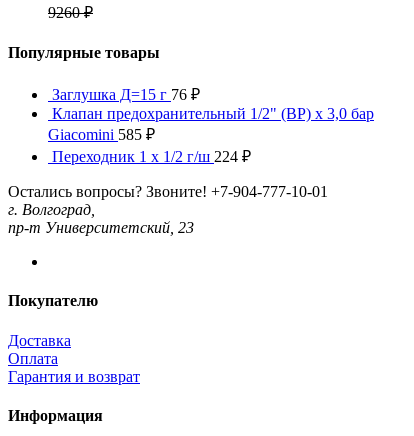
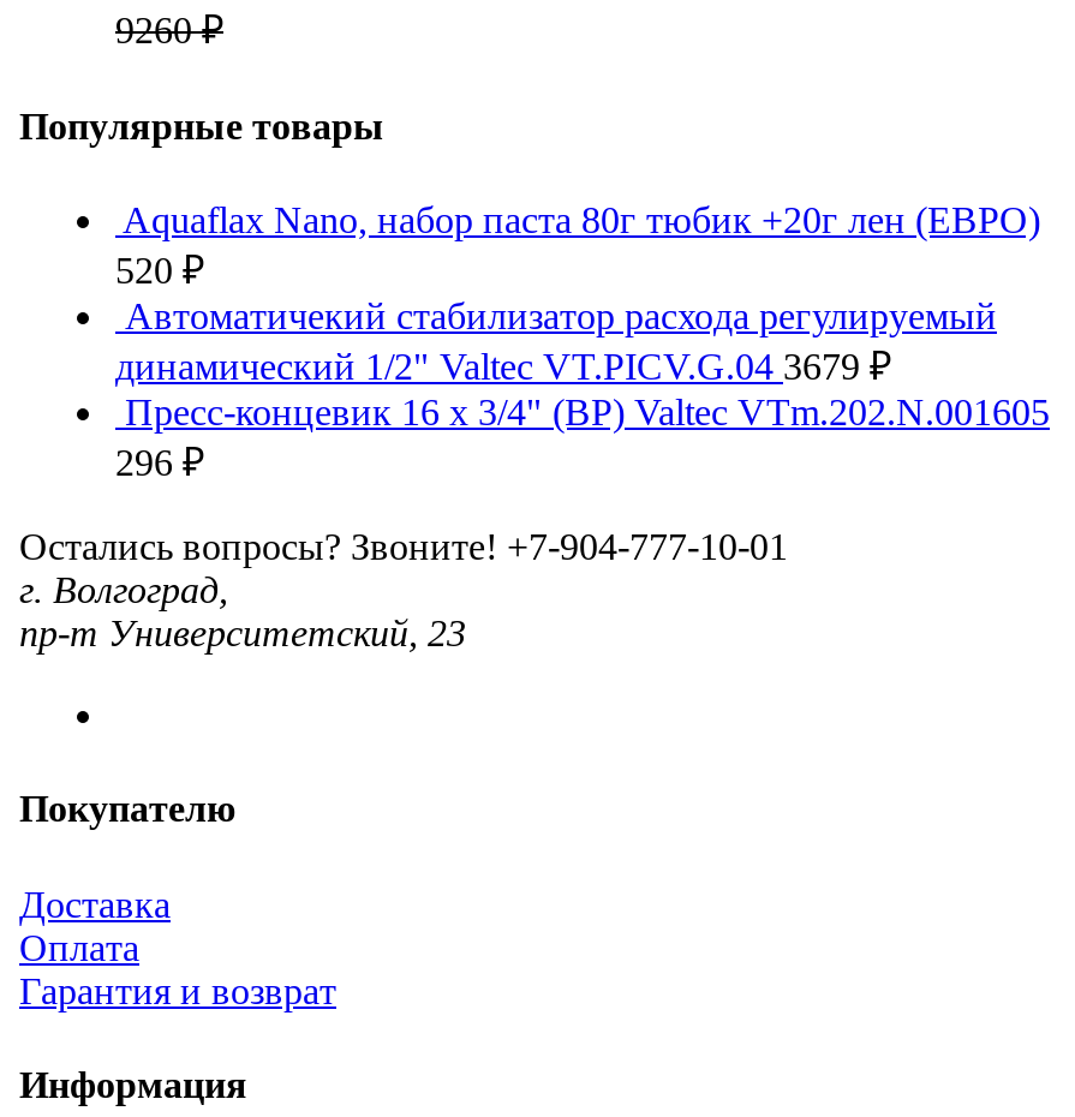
[48,86,374,165] Заглушка Д=15 г 76 ₽ | Клапан предохранительный 1/2" (ВР) x 3,0 бар | Giacomini 585 ₽ | Переходник 1 x 1/2 г/ш 224 ₽ -> [115,200,1050,483] Aquaflax Nano, набор паста 80г тюбик +20г лен (ЕВРО) | 520 ₽ | Автоматичекий стабилизатор расхода регулируемый | динамический 1/2" Valtec VT.PICV.G.04 3679 ₽ | Пресс-концевик 16 x 3/4" (ВР) Valtec VTm.202.N.001605 | 296 ₽

